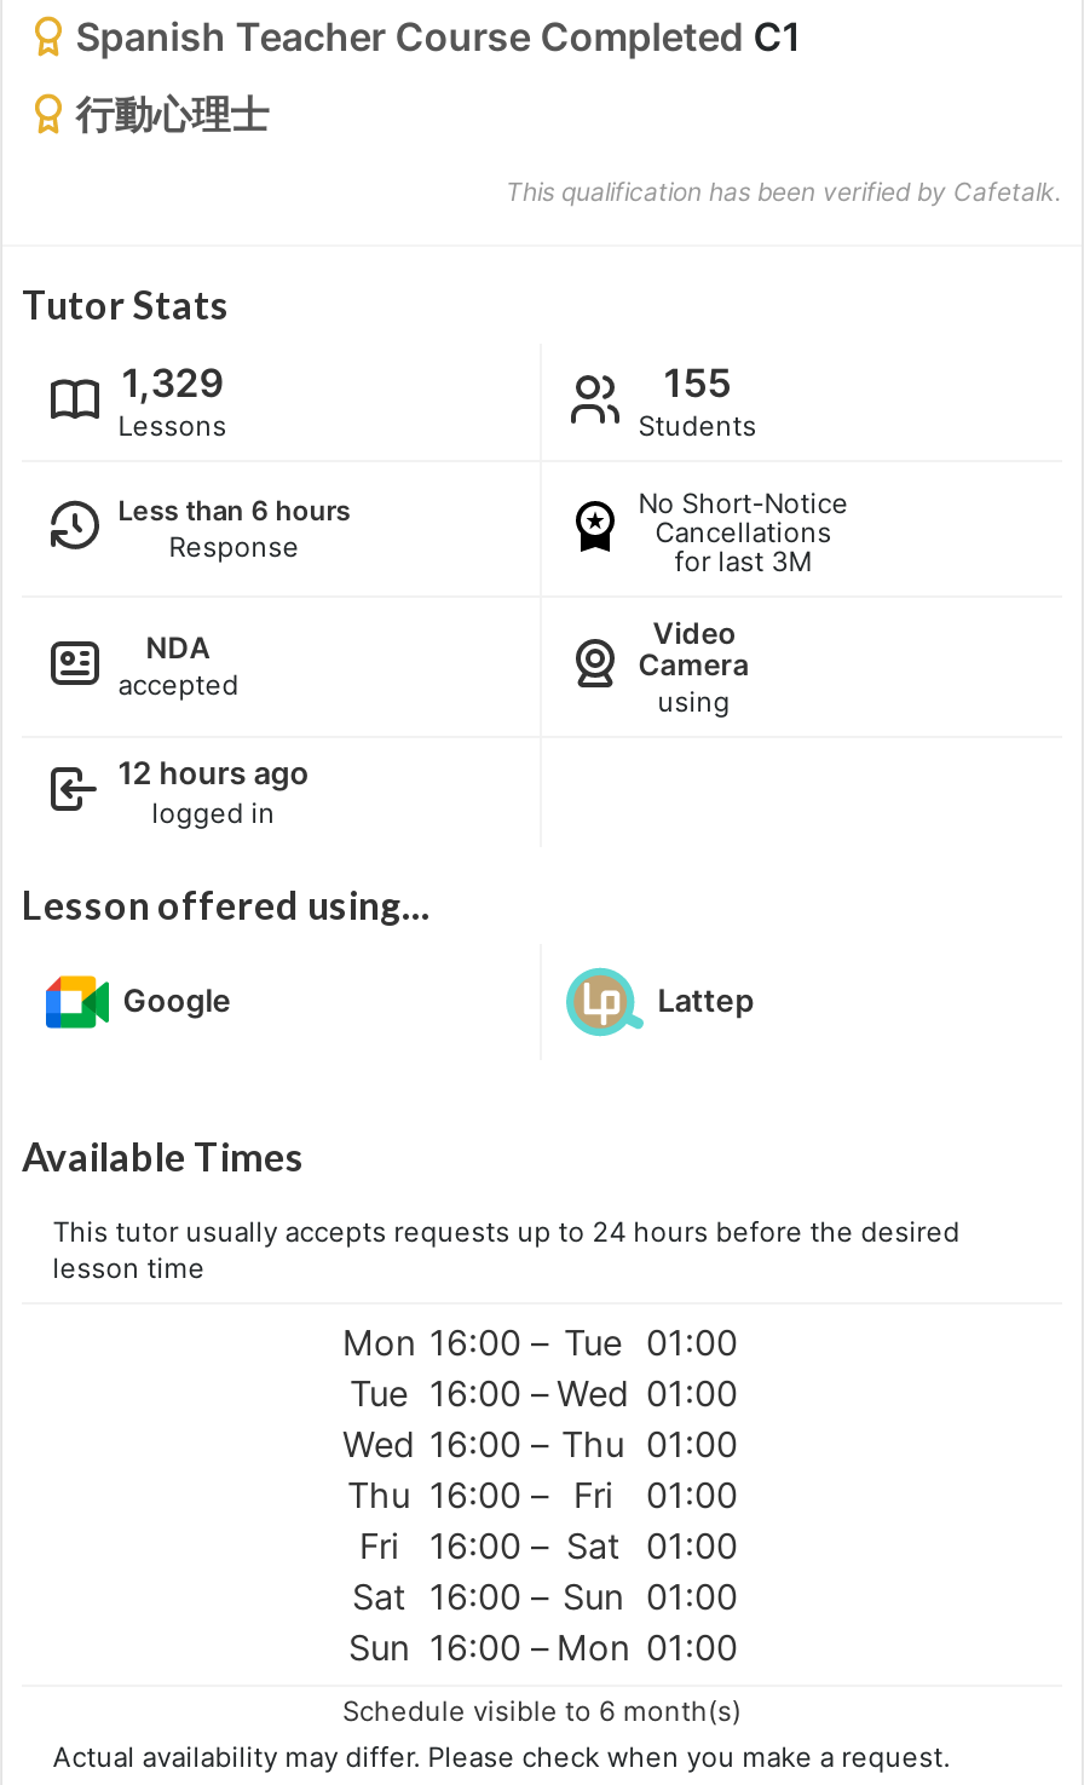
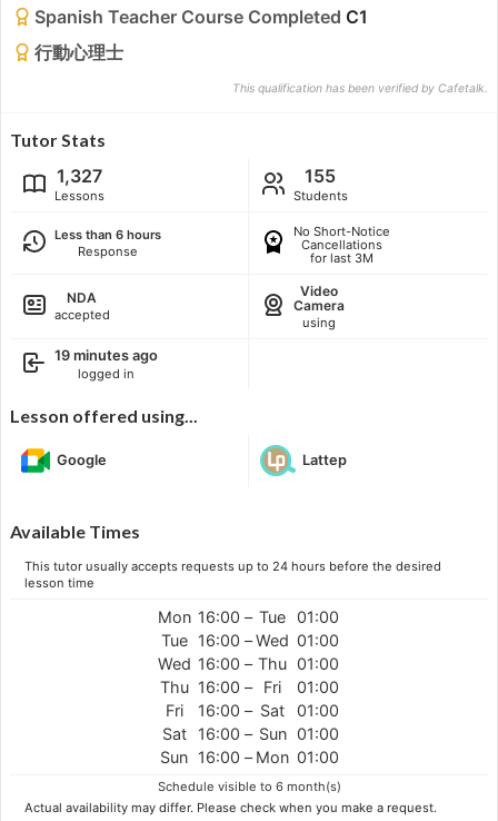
[122,357,223,405] 1,329 -> [56,164,102,186] 1,327
[118,754,309,790] 12 hours ago -> [54,347,158,363] 19 minutes ago

